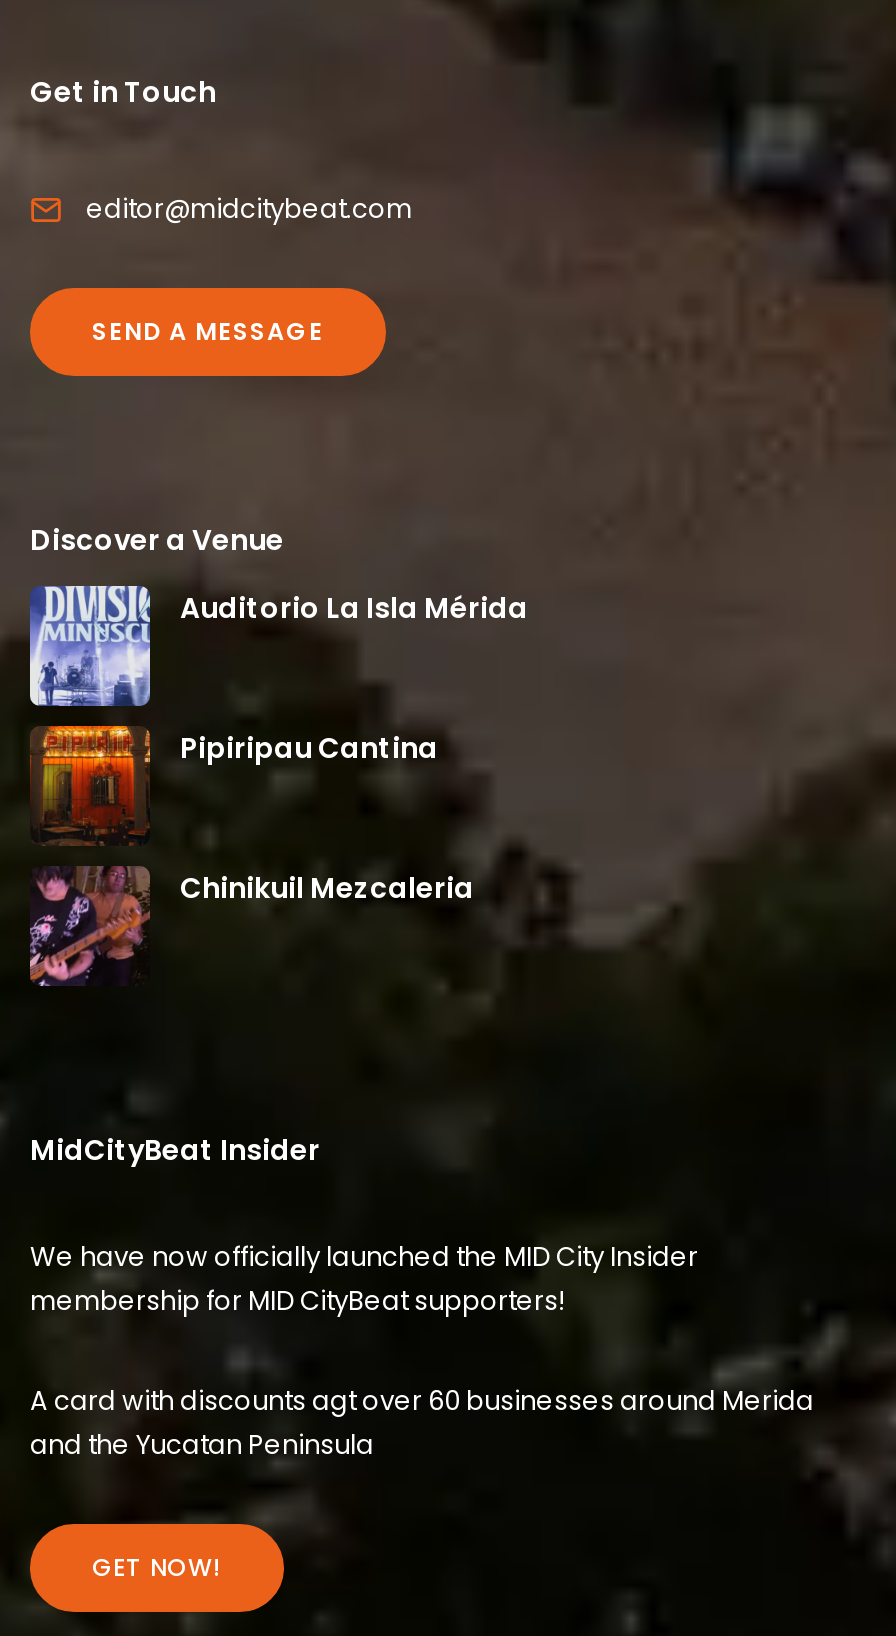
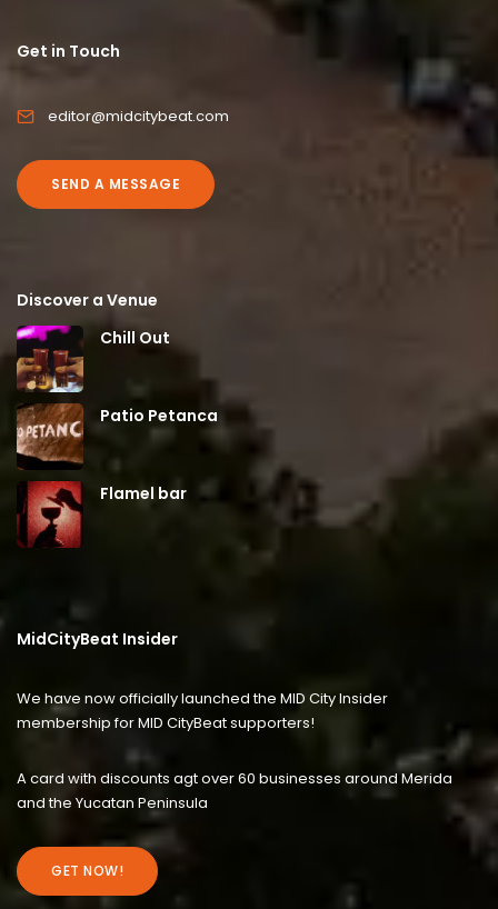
[28,584,528,708] [image] | Auditorio La Isla Mérida -> [16,324,170,393] [image] | Chill Out
[30,724,438,846] [image] | Pipiripau Cantina -> [16,403,218,470] [image] | Patio Petanca
[28,866,474,988] [image] | Chinikuil Mezcaleria -> [17,480,187,548] [image] | Flamel bar

